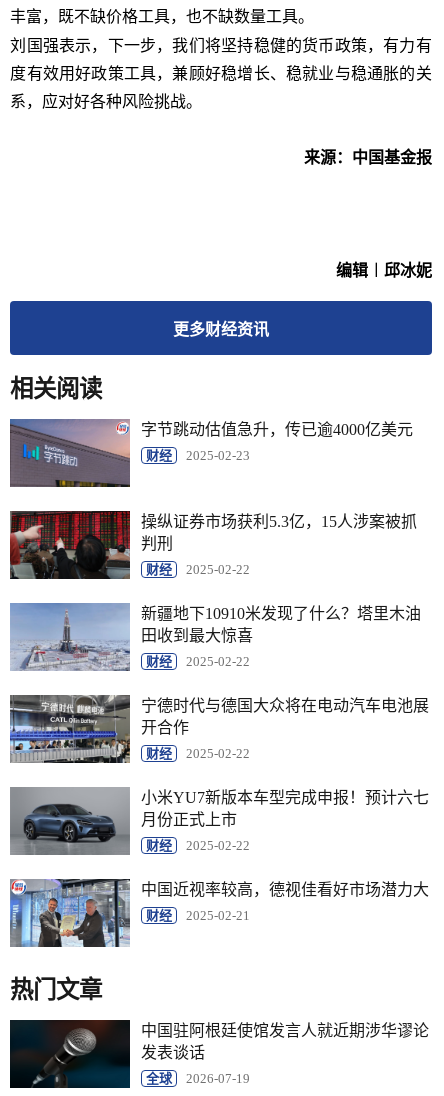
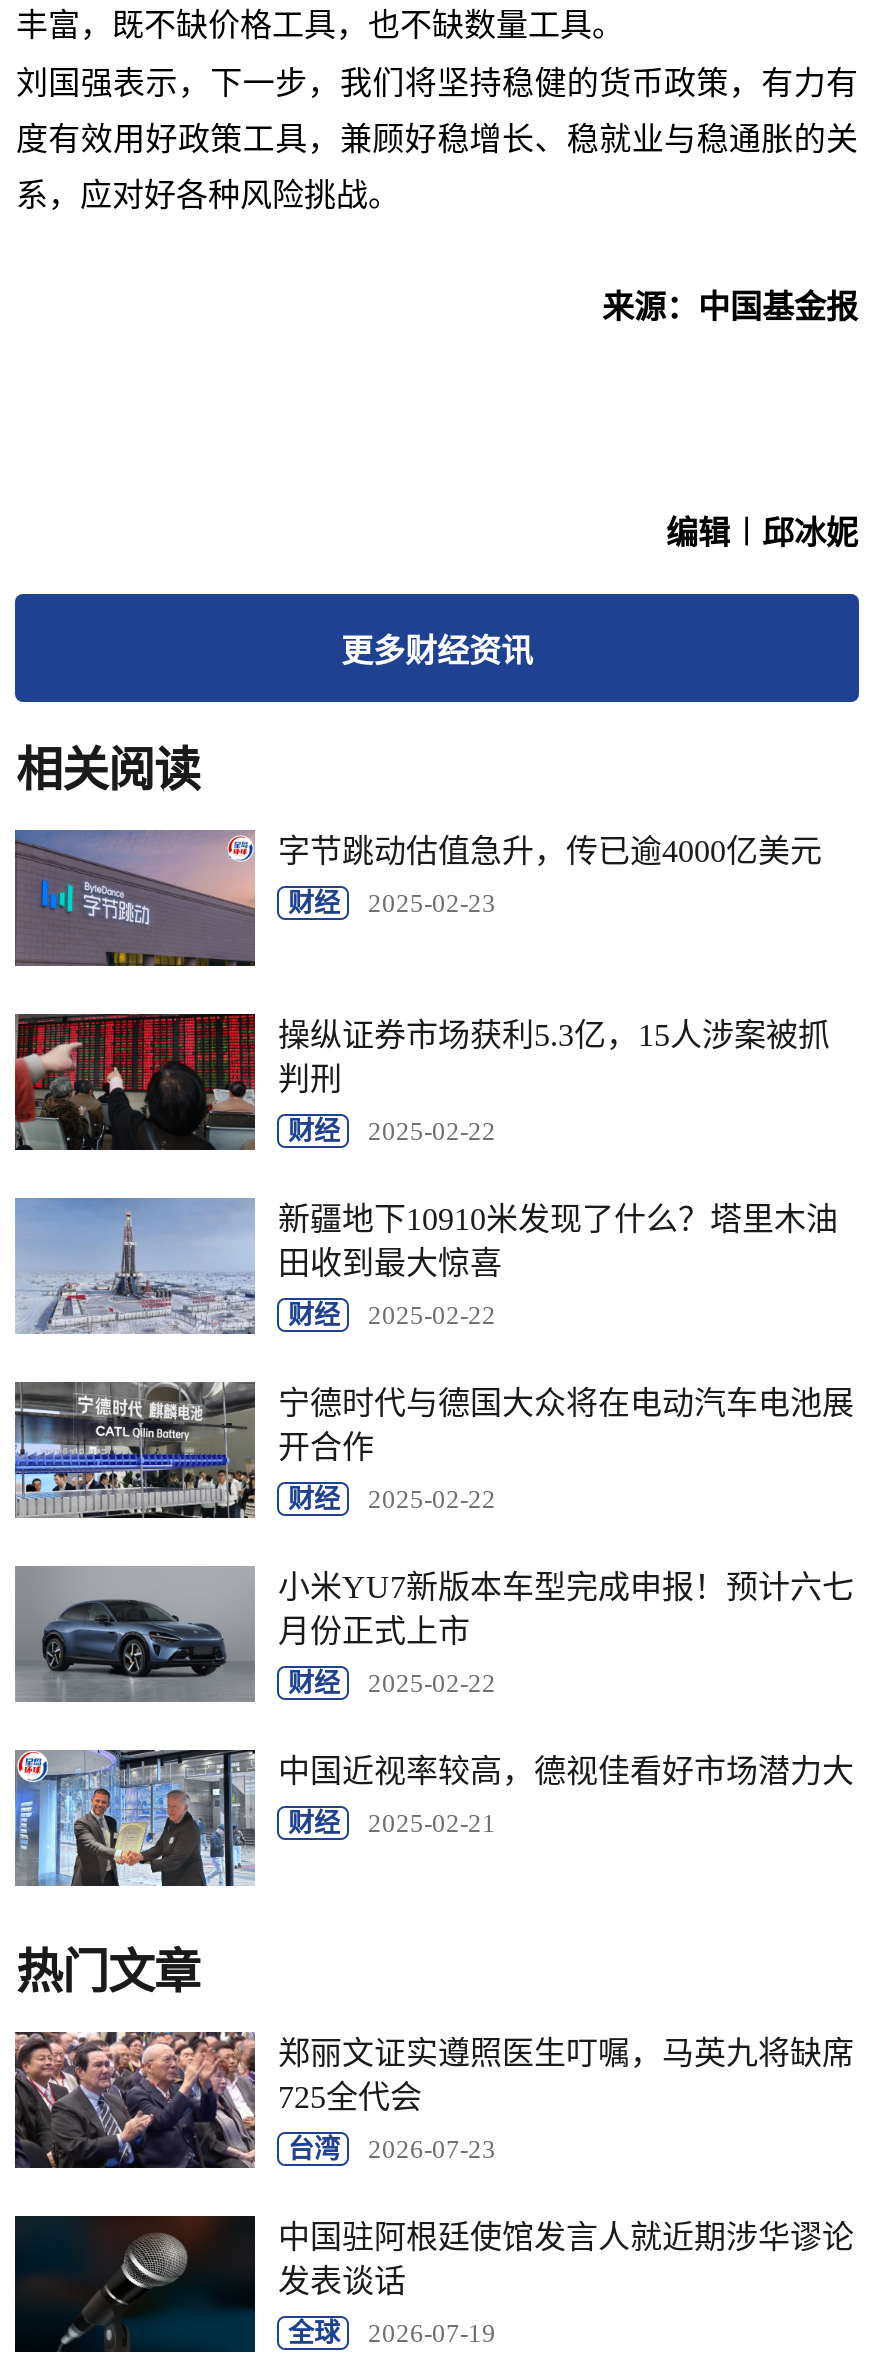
none -> [13,2030,854,2170] [image] | 郑丽文证实遵照医生叮嘱，马英九将缺席 | 725全代会 | 台湾 | 2026-07-23

